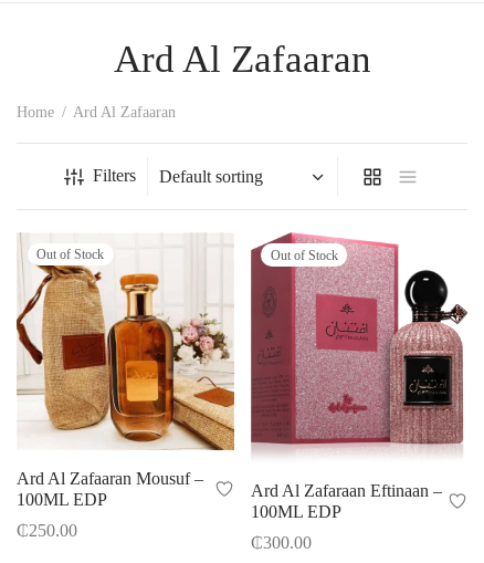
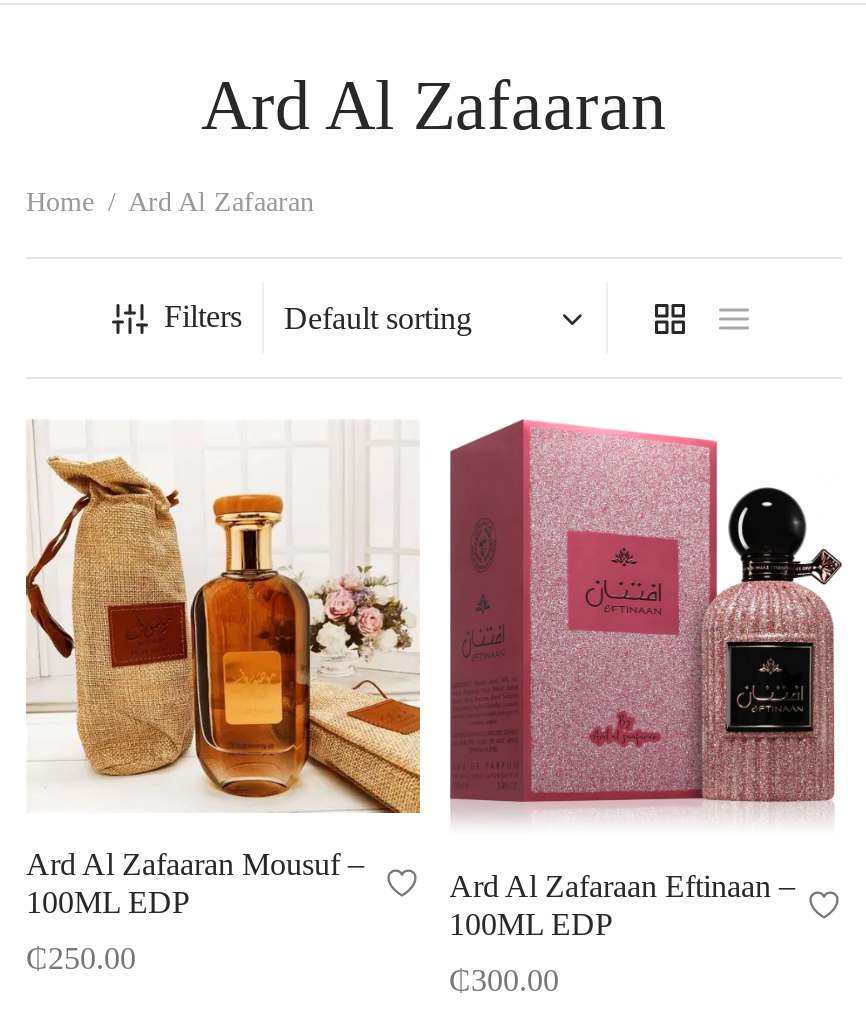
[37,247,104,262] Out of Stock -> none
[270,247,338,263] Out of Stock -> none

